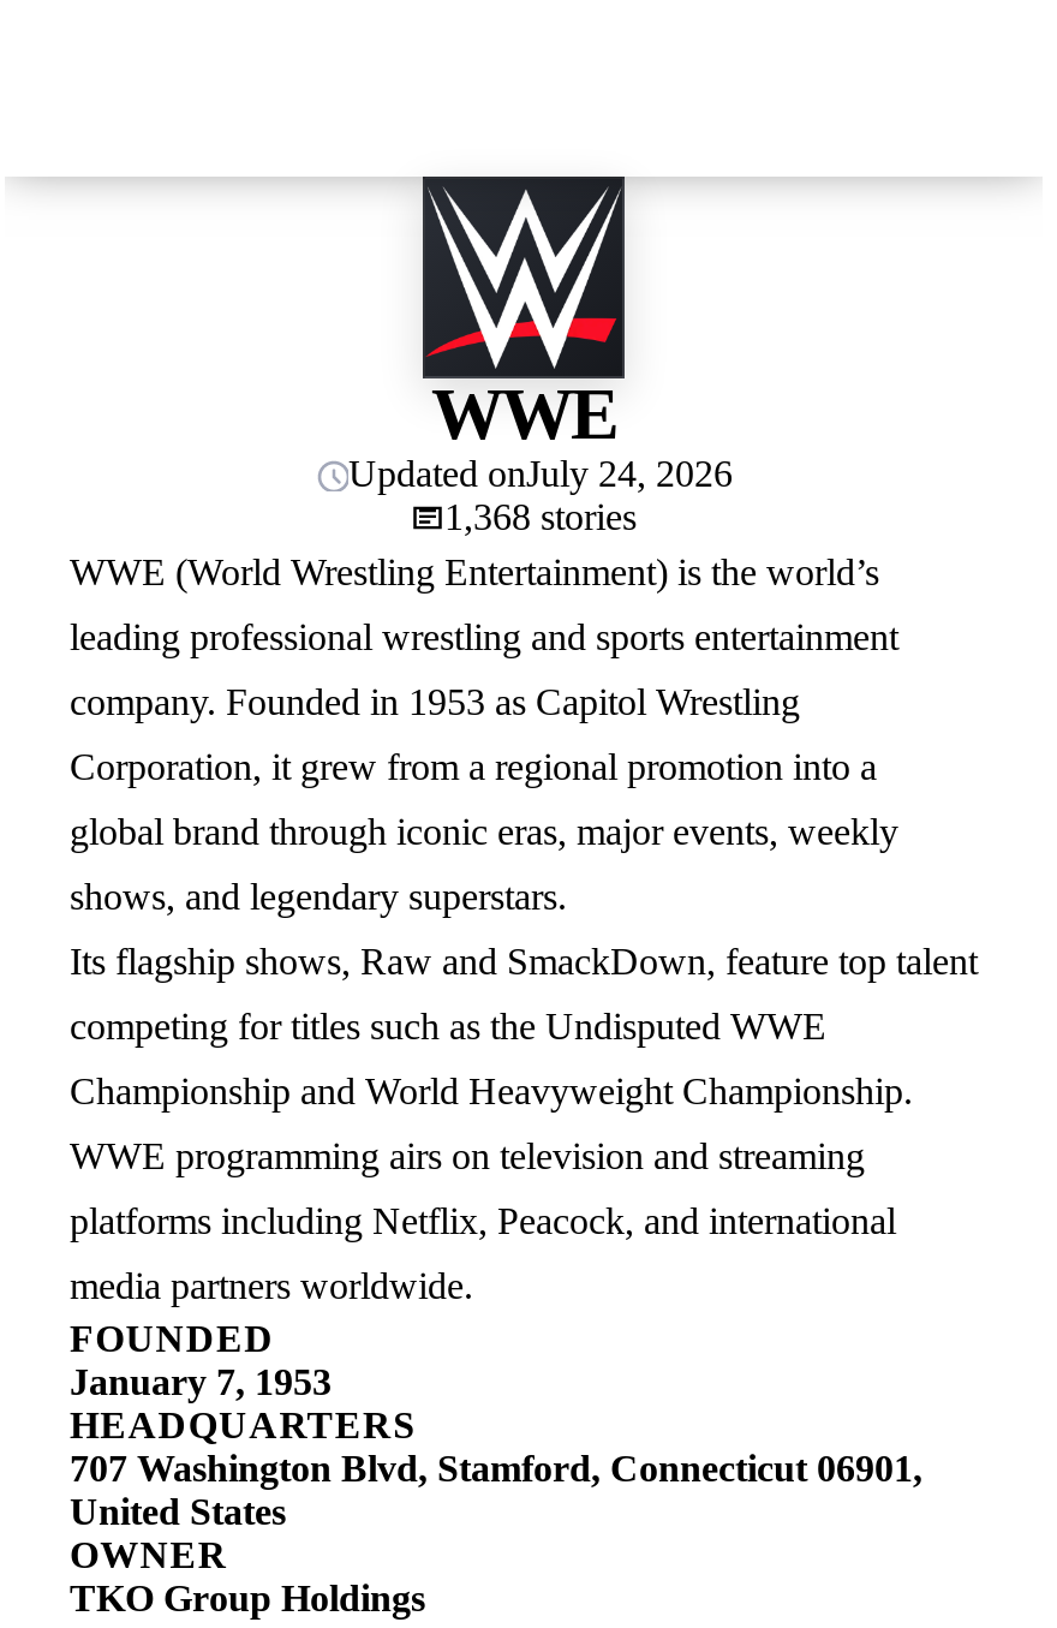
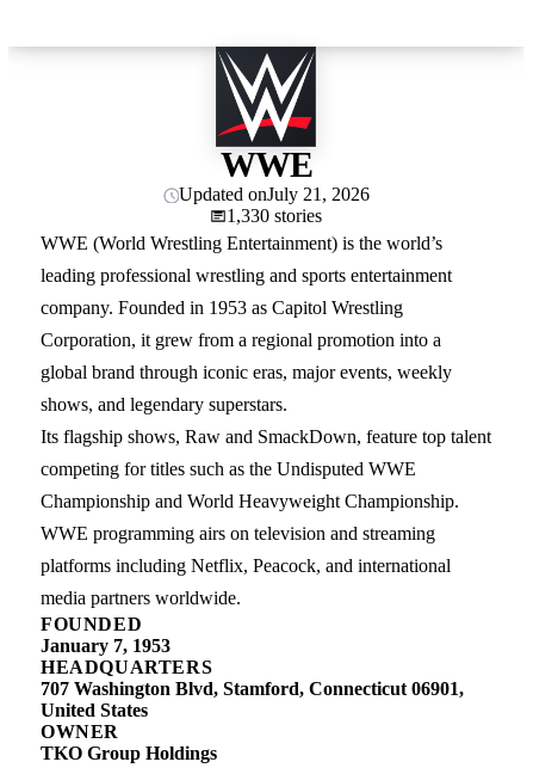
[348,453,733,494] Updated onJuly 24, 2026 -> [179,184,370,204] Updated onJuly 21, 2026
[444,496,637,537] 1,368 stories -> [227,205,322,226] 1,330 stories

